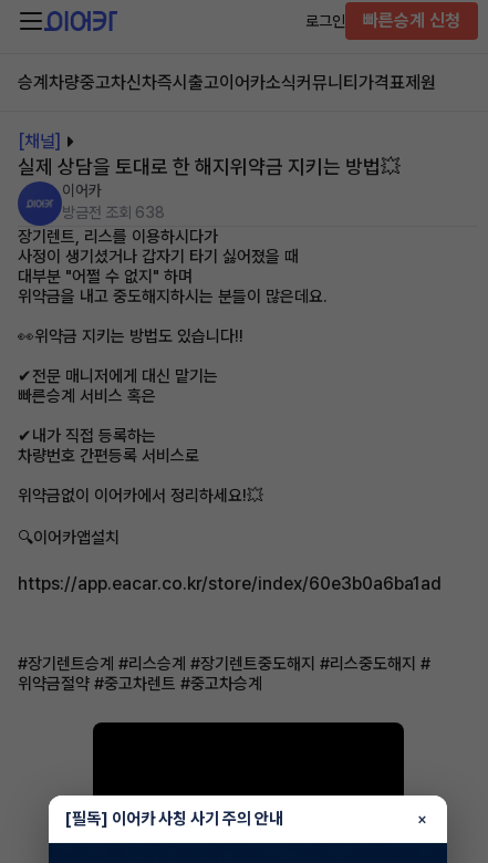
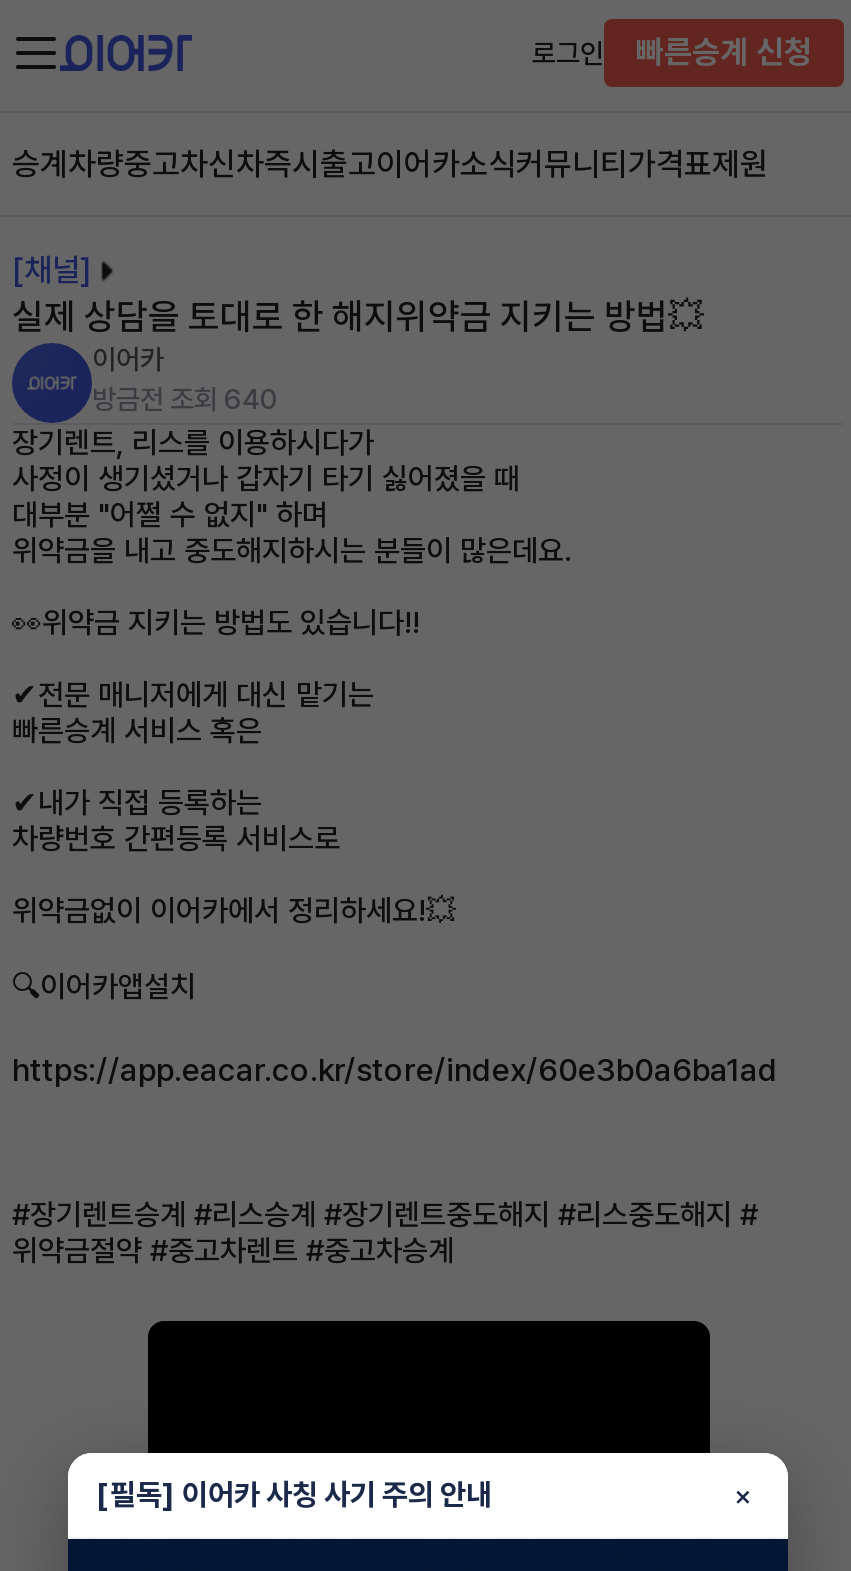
[62,204,165,221] 방금전 조회 638 -> [92,383,278,415] 방금전 조회 640

